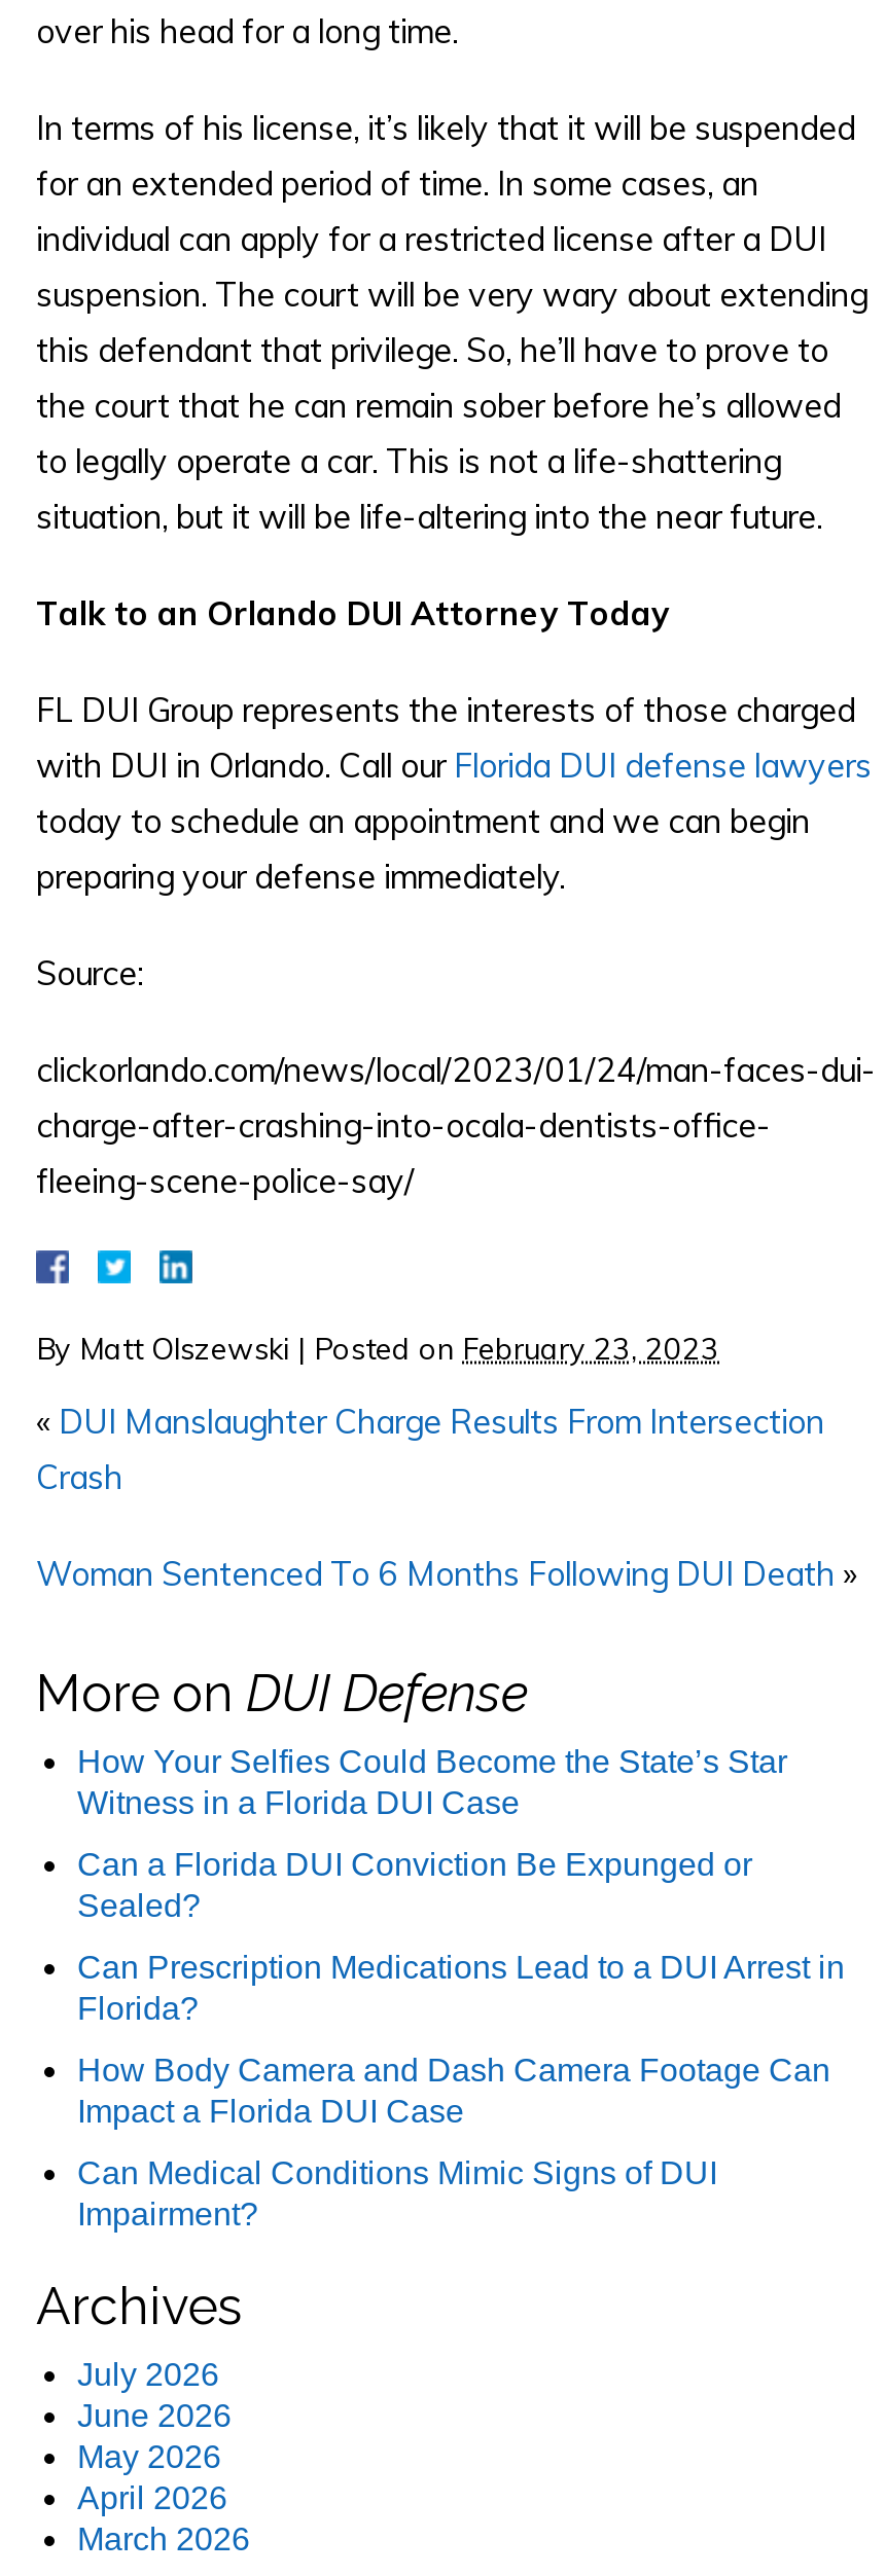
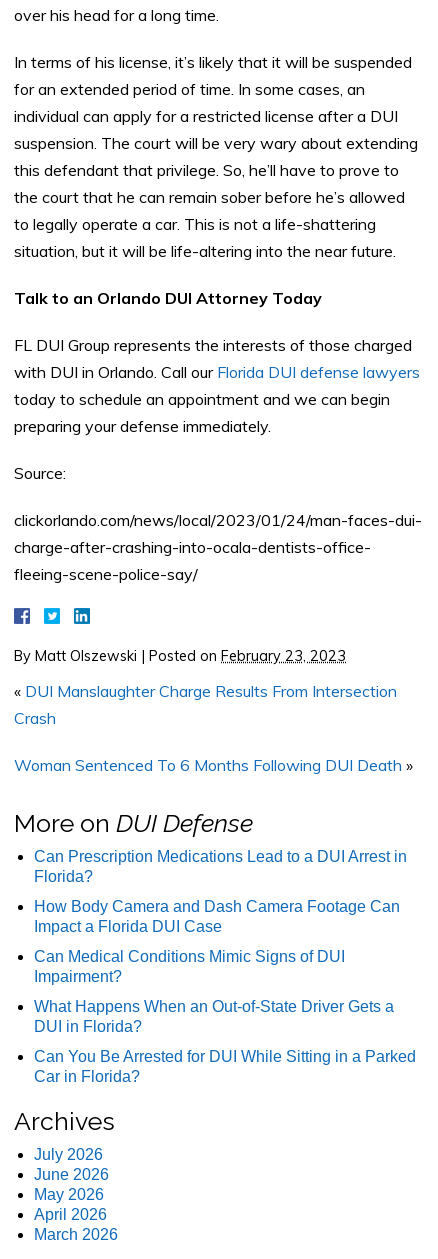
[77,1744,787,1923] How Your Selfies Could Become the State’s Star | Witness in a Florida DUI Case | Can a Florida DUI Conviction Be Expunged or | Sealed? -> none
moved [77,1950,845,2232] -> [34,848,407,985]: Can Prescription Medications Lead to a DUI Arrest in | Florida? | How Body Camera and Dash Camera Footage Can | Impact a Florida DUI Case | Can Medical Conditions Mimic Signs of DUI | Impairment?
none -> [34,998,416,1085] What Happens When an Out-of-State Driver Gets a | DUI in Florida? | Can You Be Arrested for DUI While Sitting in a Parked | Car in Florida?

